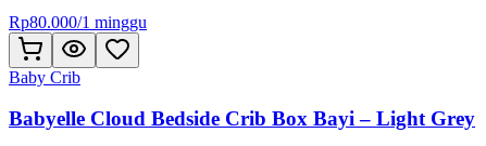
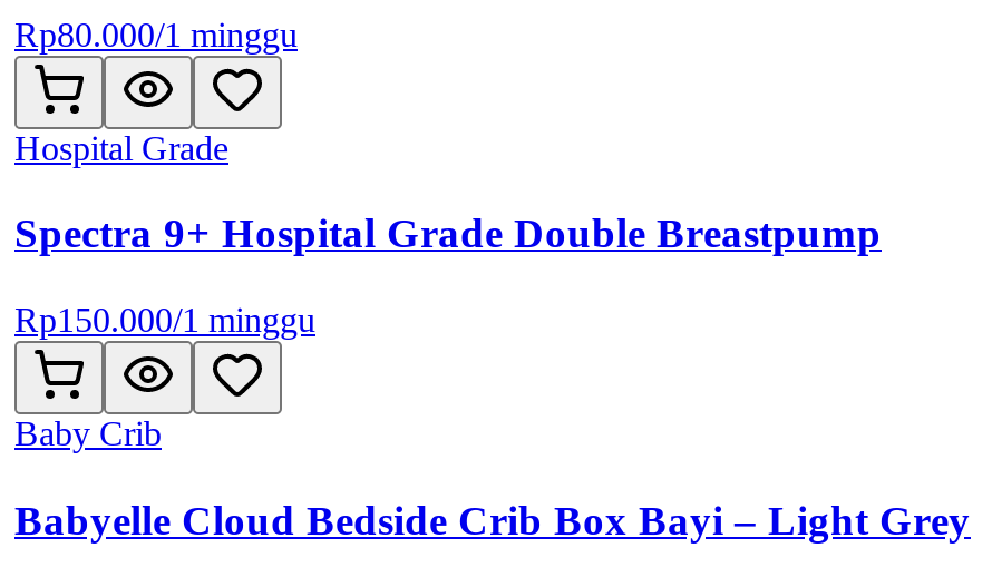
none -> [14,128,882,338] Hospital Grade | Spectra 9+ Hospital Grade Double Breastpump | Rp150.000/1 minggu

